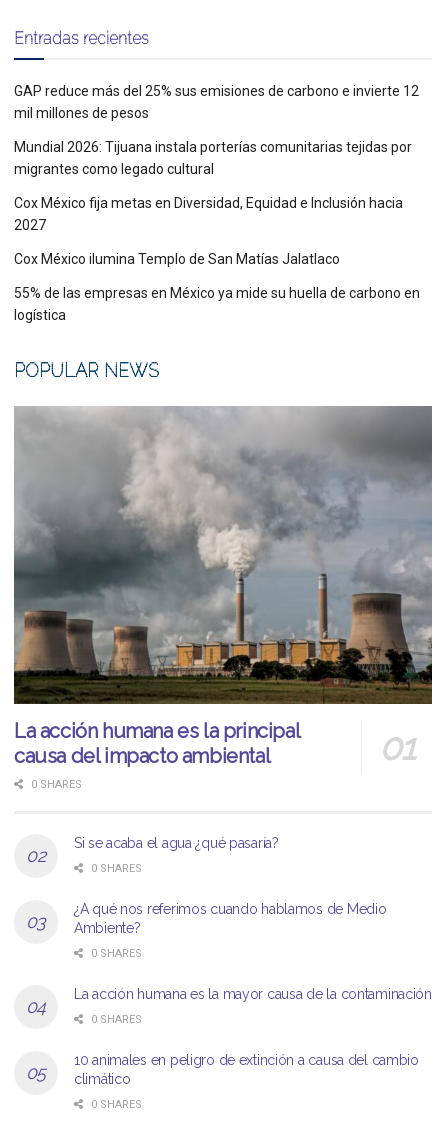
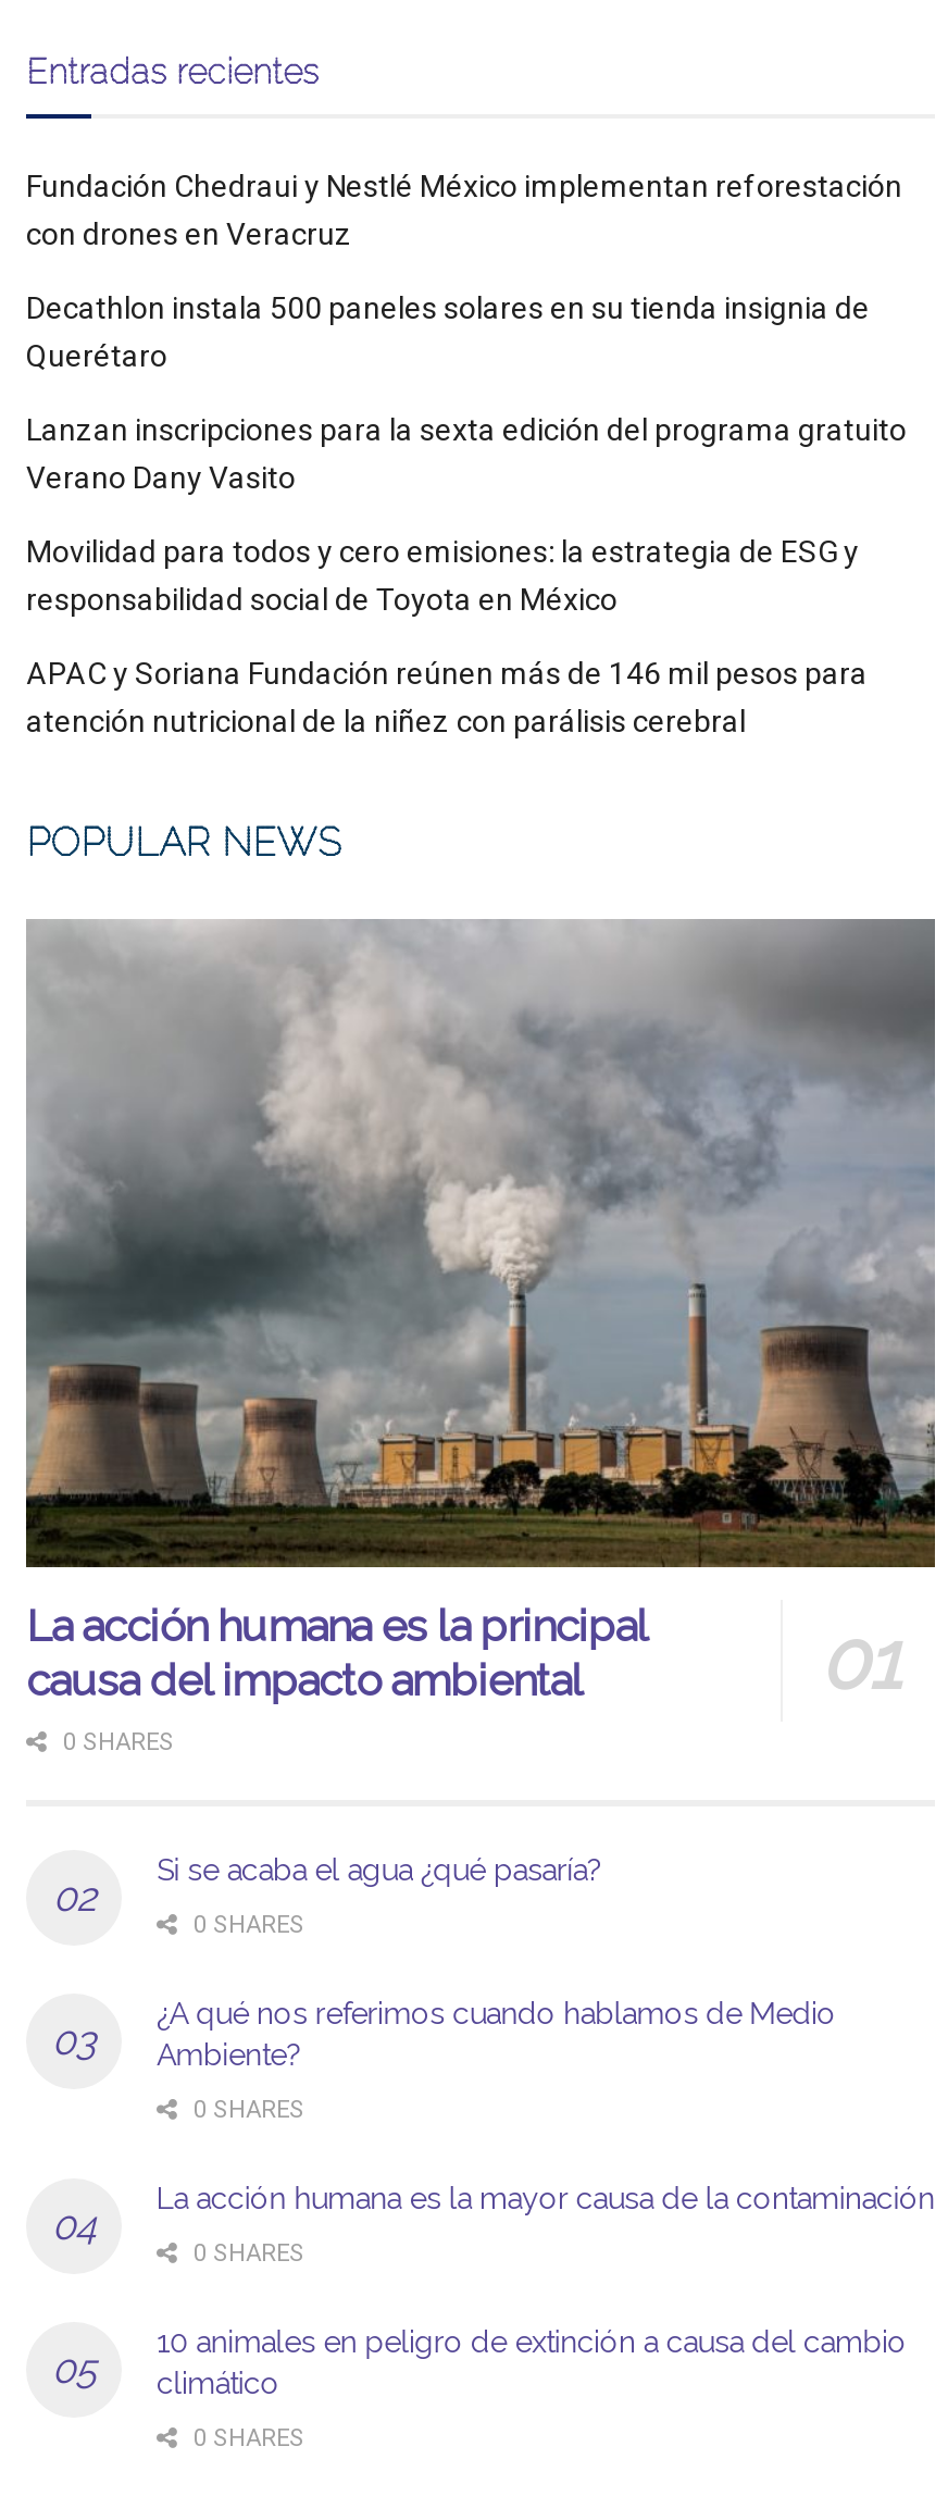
[14,82,419,120] GAP reduce más del 25% sus emisiones de carbono e invierte 12 | mil millones de pesos -> [26,167,902,250] Fundación Chedraui y Nestlé México implementan reforestación | con drones en Veracruz
[14,138,412,176] Mundial 2026: Tijuana instala porterías comunitarias tejidas por | migrantes como legado cultural -> [26,289,870,372] Decathlon instala 500 paneles solares en su tienda insignia de | Querétaro
[14,194,403,232] Cox México fija metas en Diversidad, Equidad e Inclusión hacia | 2027 -> [26,411,907,494] Lanzan inscripciones para la sexta edición del programa gratuito | Verano Dany Vasito
[14,250,340,266] Cox México ilumina Templo de San Matías Jalatlaco -> [26,533,859,616] Movilidad para todos y cero emisiones: la estrategia de ESG y | responsabilidad social de Toyota en México
[14,284,420,322] 55% de las empresas en México ya mide su huella de carbono en | logística -> [26,655,868,737] APAC y Soriana Fundación reúnen más de 146 mil pesos para | atención nutricional de la niñez con parálisis cerebral

